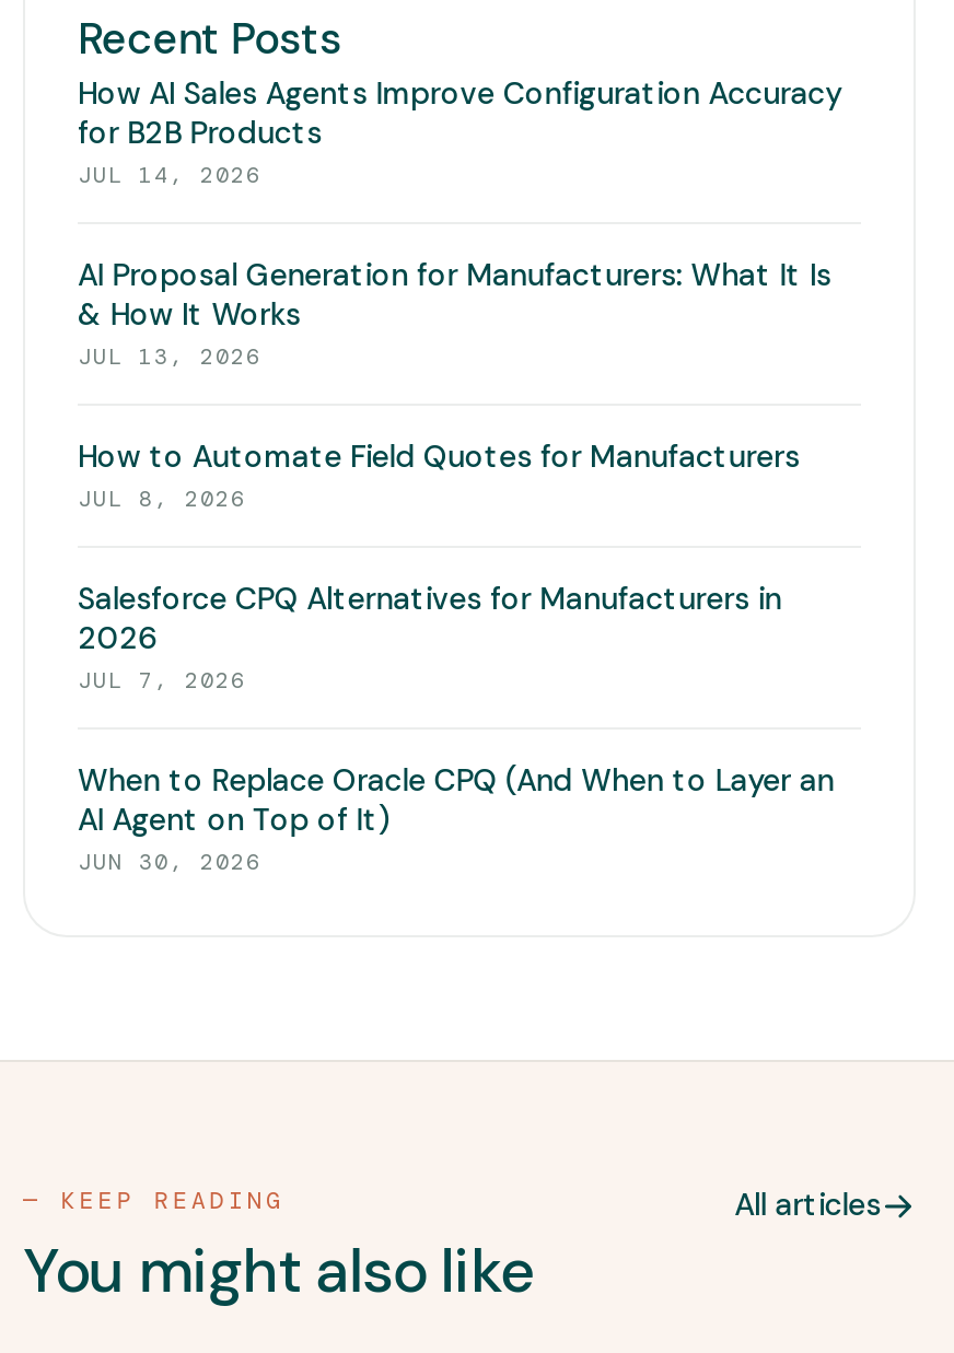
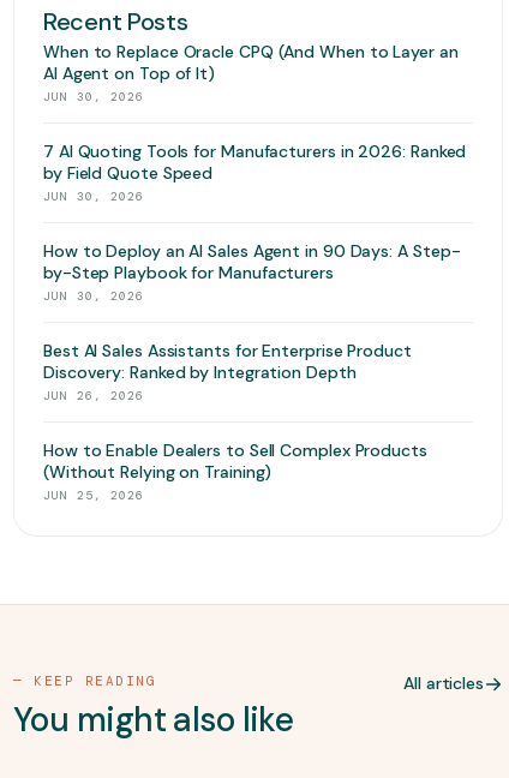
[78,74,842,695] How AI Sales Agents Improve Configuration Accuracy | for B2B Products | JUL 14, 2026 | AI Proposal Generation for Manufacturers: What It Is | & How It Works | JUL 13, 2026 | How to Automate Field Quotes for Manufacturers | JUL 8, 2026 | Salesforce CPQ Alternatives for Manufacturers in | 2026 | JUL 7, 2026 -> none
moved [78,761,834,877] -> [43,41,458,105]: When to Replace Oracle CPQ (And When to Layer an | AI Agent on Top of It) | JUN 30, 2026
none -> [43,141,466,504] 7 AI Quoting Tools for Manufacturers in 2026: Ranked | by Field Quote Speed | JUN 30, 2026 | How to Deploy an AI Sales Agent in 90 Days: A Step- | by-Step Playbook for Manufacturers | JUN 30, 2026 | Best AI Sales Assistants for Enterprise Product | Discovery: Ranked by Integration Depth | JUN 26, 2026 | How to Enable Dealers to Sell Complex Products | (Without Relying on Training) | JUN 25, 2026

